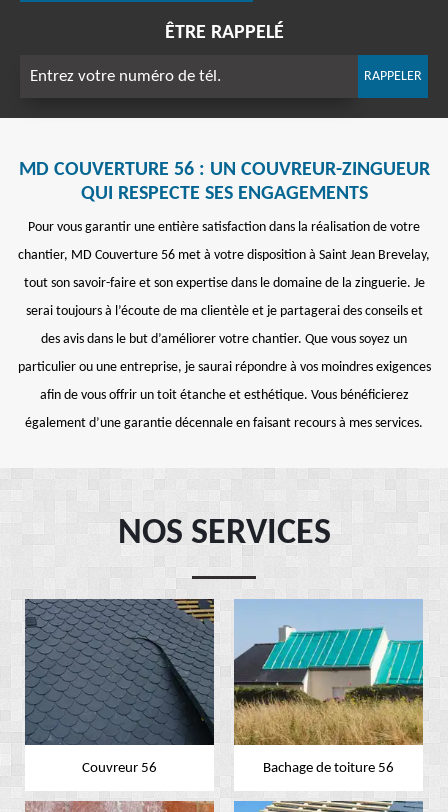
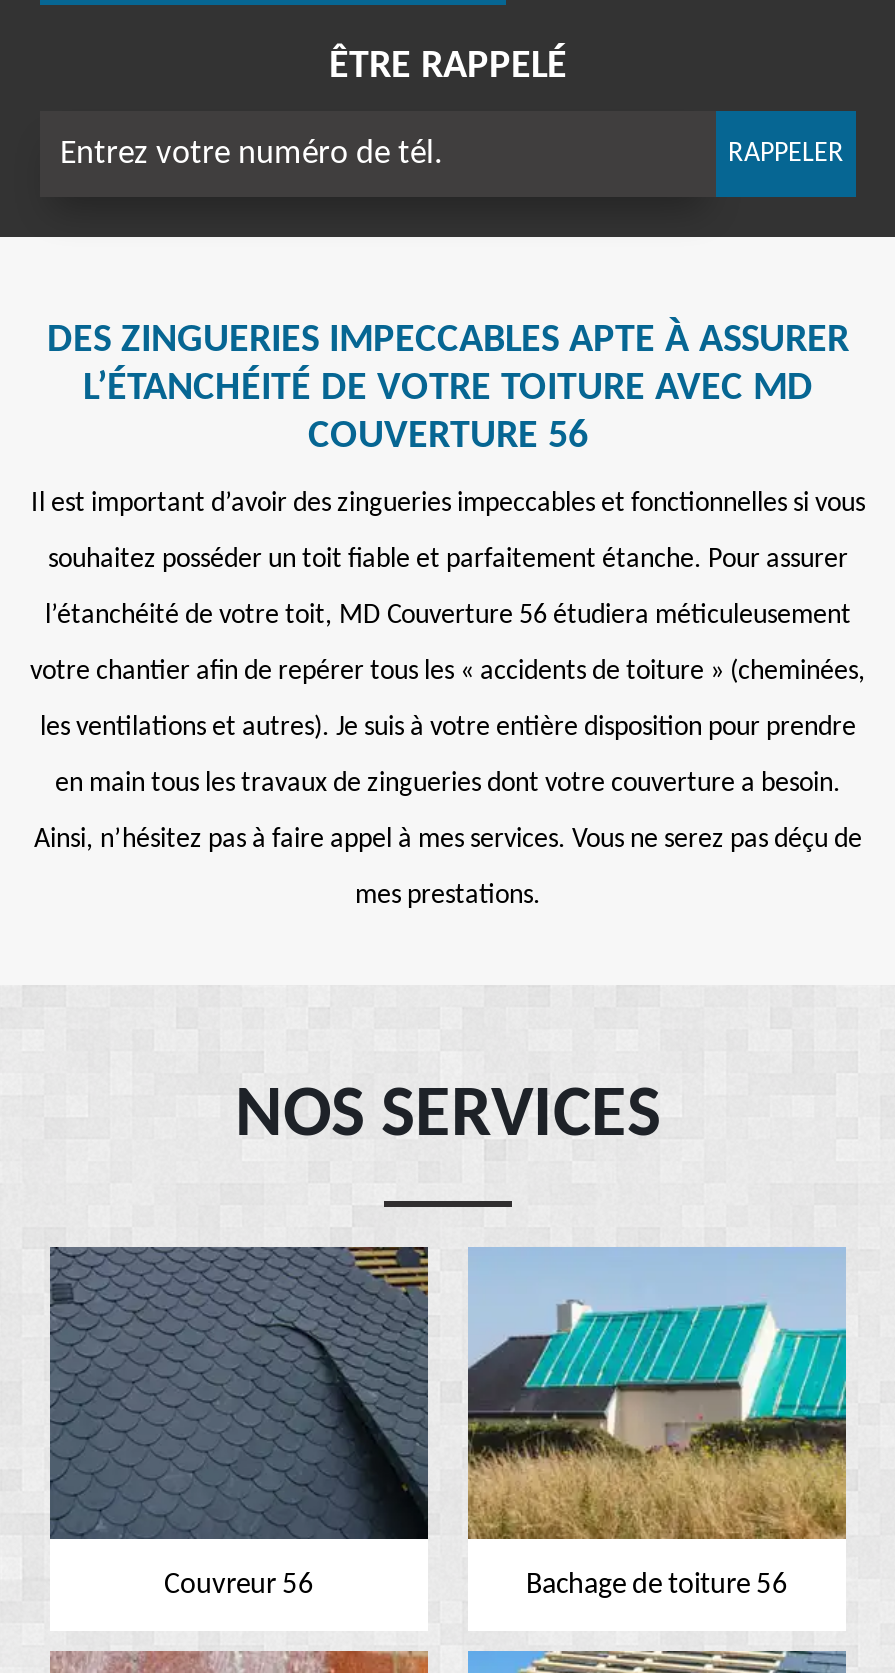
[18,160,429,204] MD COUVERTURE 56 : UN COUVREUR-ZINGUEUR | QUI RESPECTE SES ENGAGEMENTS -> [47,320,849,456] DES ZINGUERIES IMPECCABLES APTE À ASSURER | L’ÉTANCHÉITÉ DE VOTRE TOITURE AVEC MD | COUVERTURE 56
[28,220,420,235] Pour vous garantir une entière satisfaction dans la réalisation de votre -> [31,488,865,518] Il est important d’avoir des zingueries impeccables et fonctionnelles si vous
[18,248,430,263] chantier, MD Couverture 56 met à votre disposition à Saint Jean Brevelay, -> [48,544,848,574] souhaitez posséder un toit fiable et parfaitement étanche. Pour assurer
[23,276,424,291] tout son savoir-faire et son expertise dans le domaine de la zinguerie. Je -> [45,600,851,630] l’étanchéité de votre toit, MD Couverture 56 étudiera méticuleusement
[25,304,422,319] serai toujours à l’écoute de ma clientèle et je partagerai des conseils et -> [30,656,866,686] votre chantier afin de repérer tous les « accidents de toiture » (cheminées,
[41,332,407,347] des avis dans le but d’améliorer votre chantier. Que vous soyez un -> [40,712,856,742] les ventilations et autres). Je suis à votre entière disposition pour prendre
[17,360,430,375] particulier ou une entreprise, je saurai répondre à vos moindres exigences -> [55,768,841,798] en main tous les travaux de zingueries dont votre couverture a besoin.
[39,388,408,403] afin de vous offrir un toit étanche et esthétique. Vous bénéficierez -> [34,824,862,854] Ainsi, n’hésitez pas à faire appel à mes services. Vous ne serez pas déçu de
[25,416,423,431] également d’une garantie décennale en faisant recours à mes services. -> [355,880,541,910] mes prestations.

